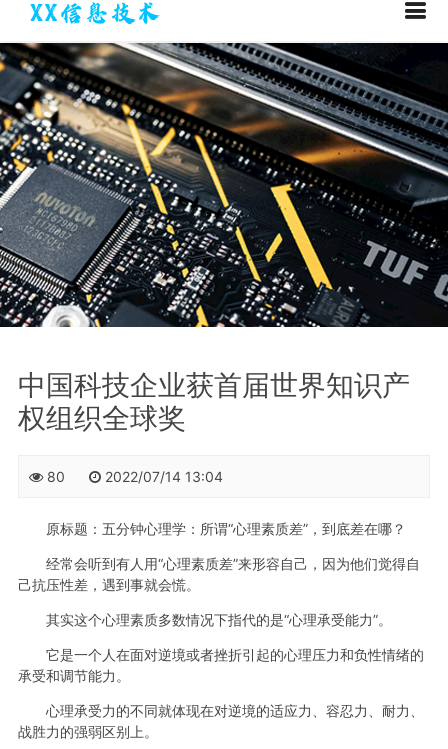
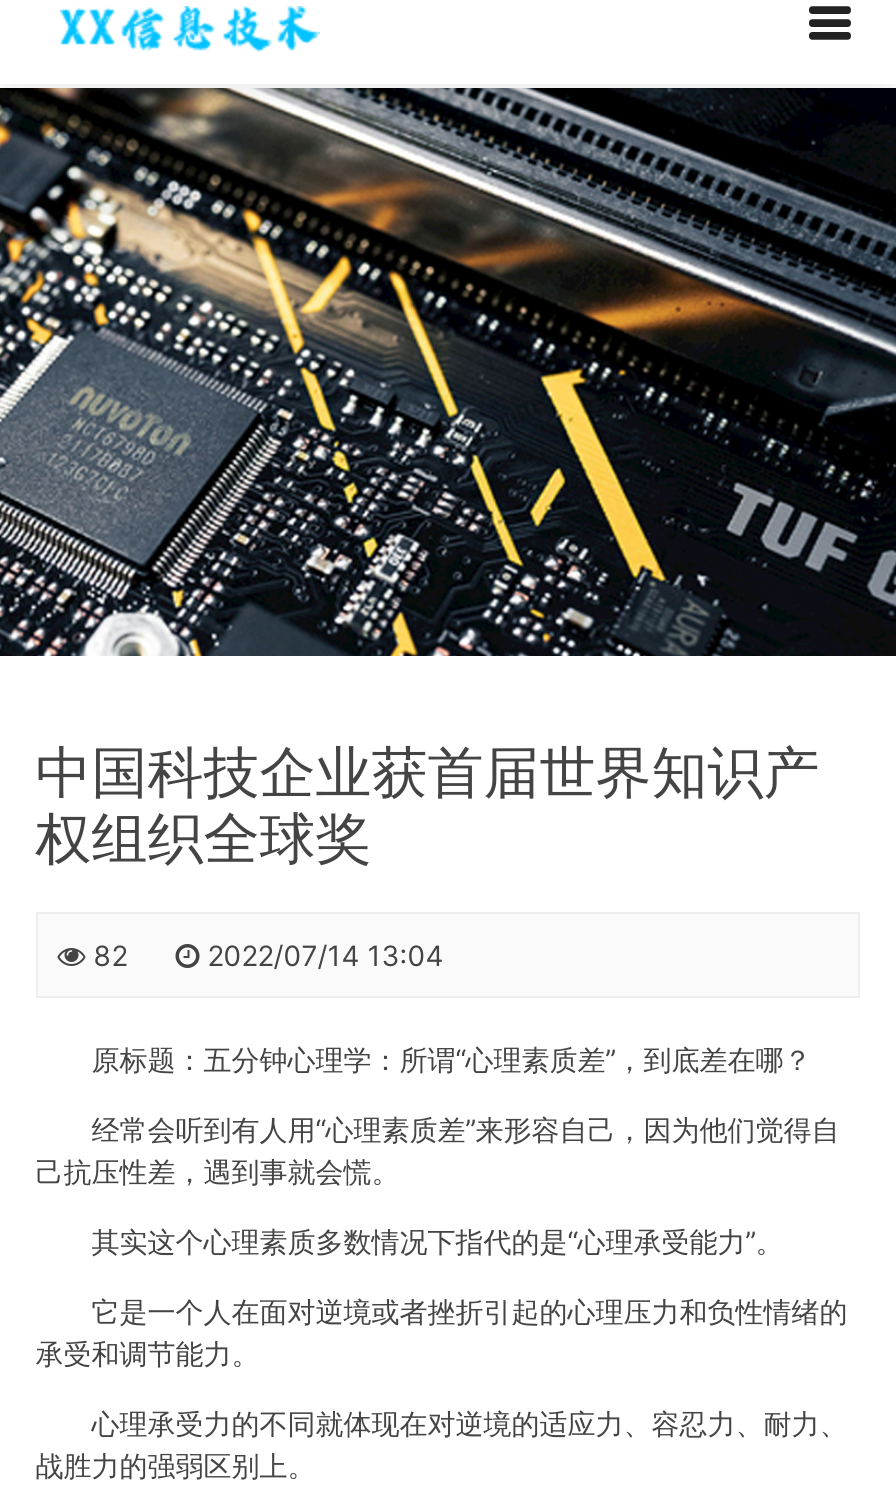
[43,468,223,485] 80 2022/07/14 13:04 -> [86,938,444,972] 82 2022/07/14 13:04

